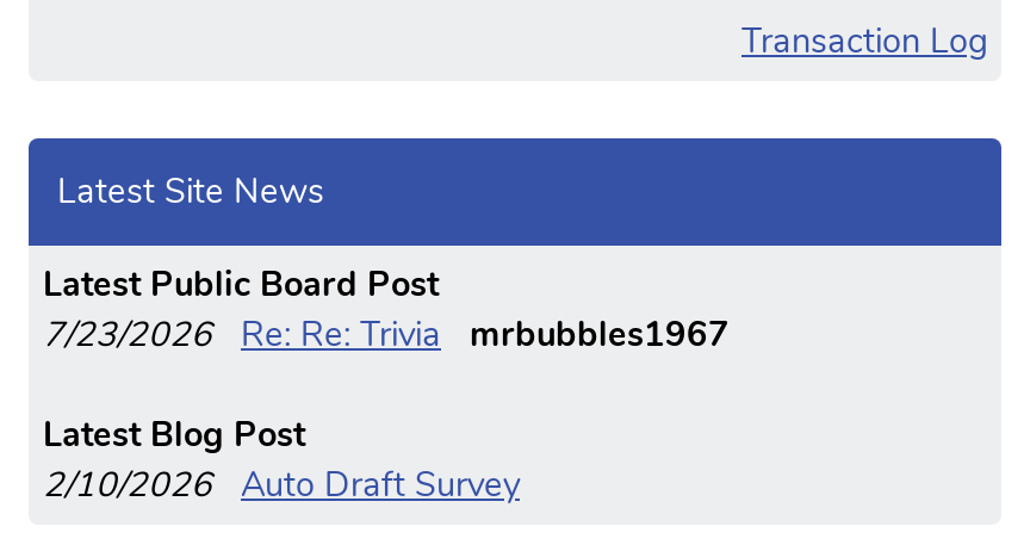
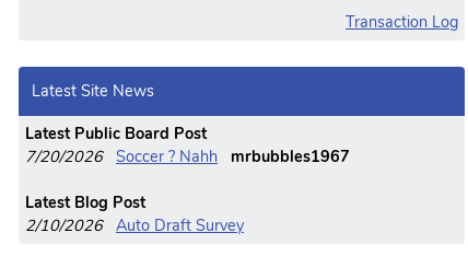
[43,311,730,359] 7/23/2026 Re: Re: Trivia mrbubbles1967 -> [25,146,350,168] 7/20/2026 Soccer ? Nahh mrbubbles1967

